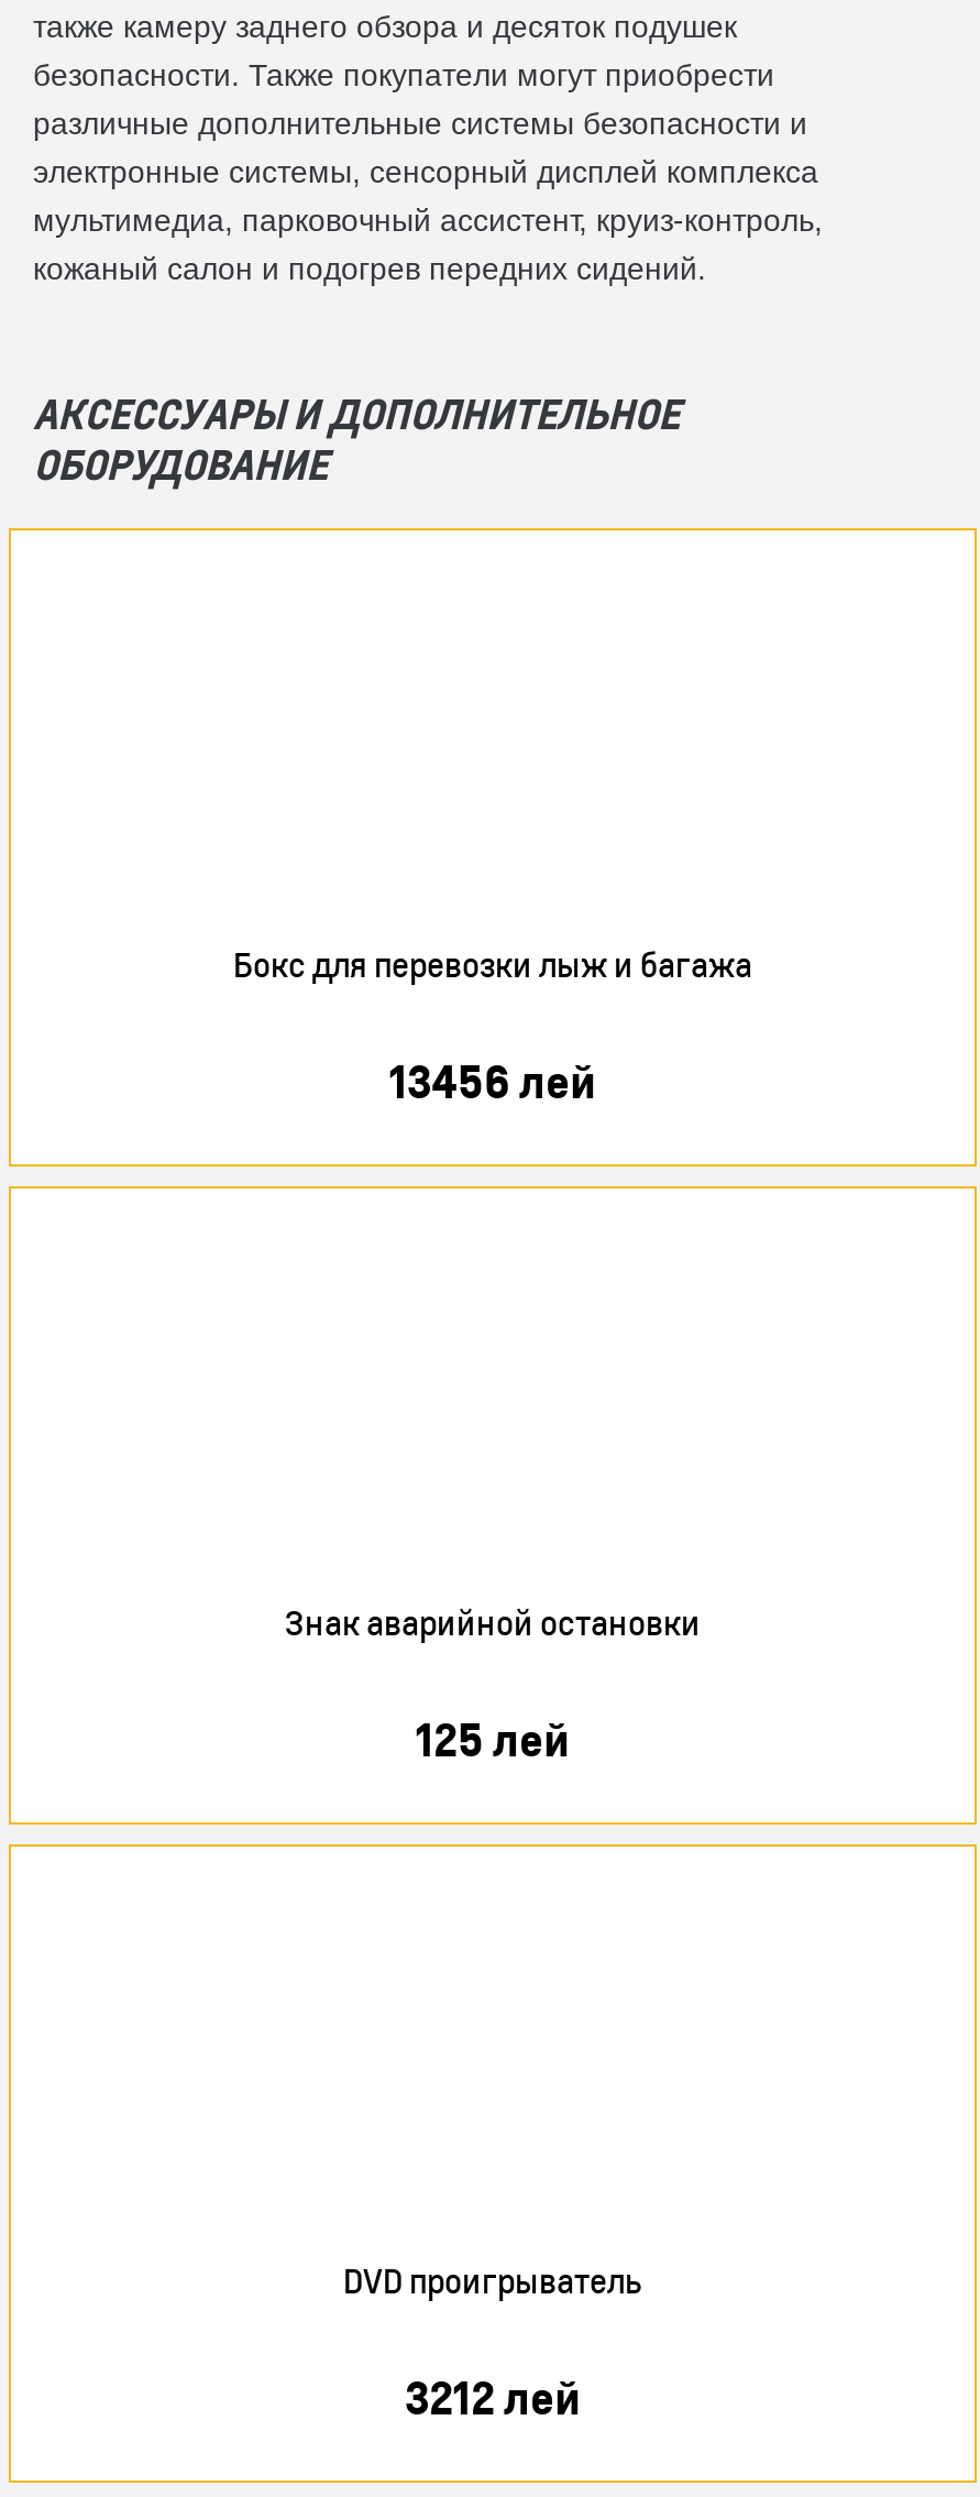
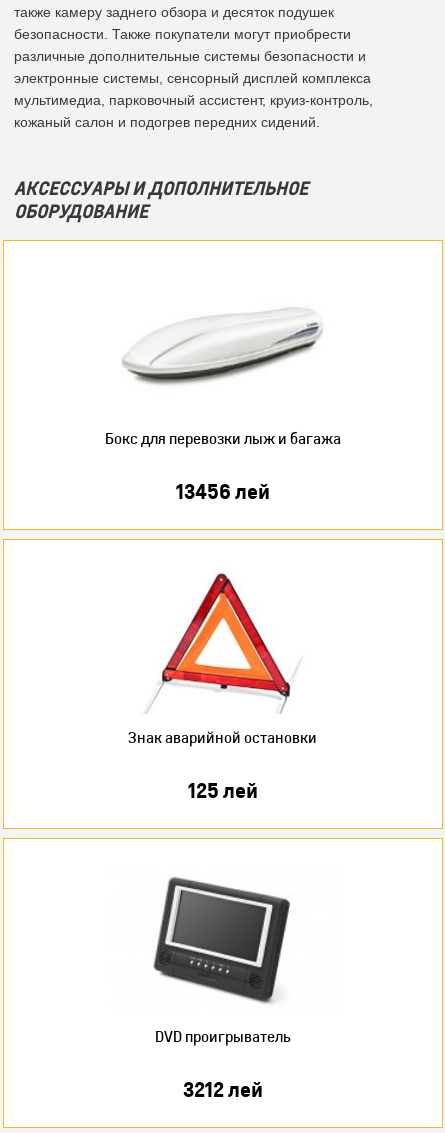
none -> [122,308,323,385] [image]
none -> [146,572,296,714] [image]
none -> [153,876,291,1004] [image]

